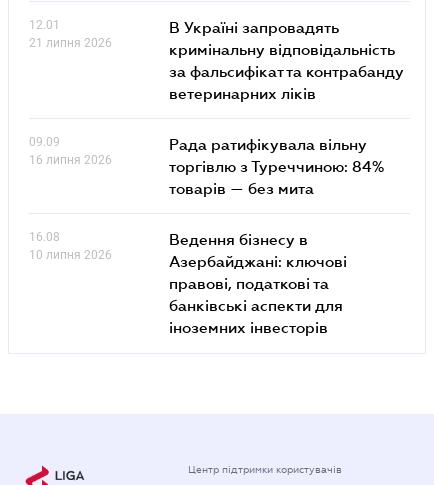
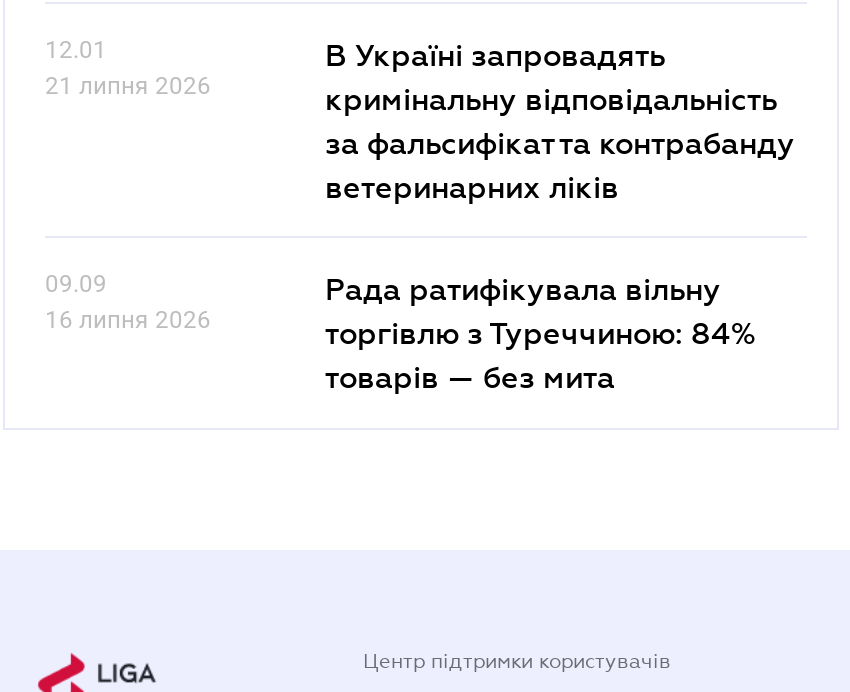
[29,230,112,262] 16.08 | 10 липня 2026 -> none
[169,230,347,336] Ведення бізнесу в | Азербайджані: ключові | правові, податкові та | банківські аcпекти для | іноземних інвесторів -> none

